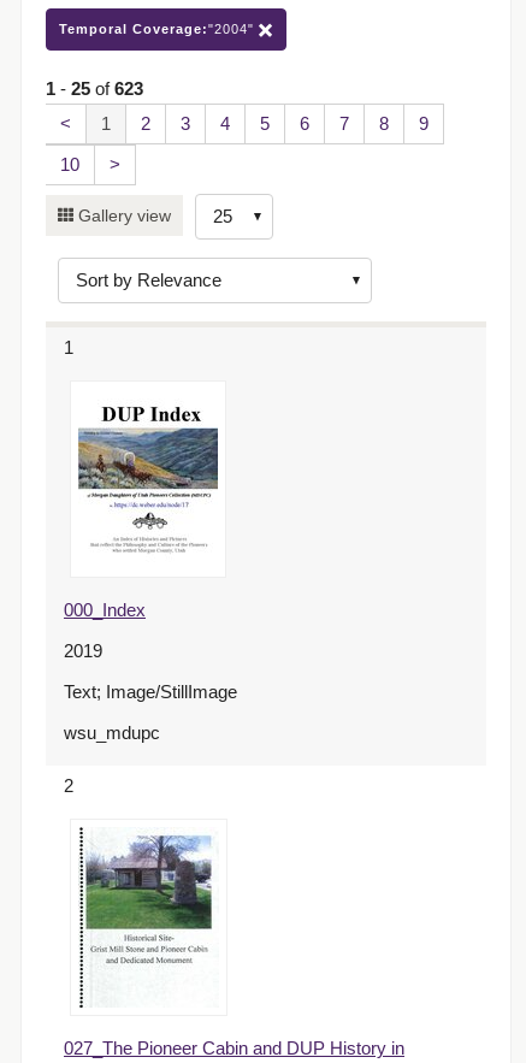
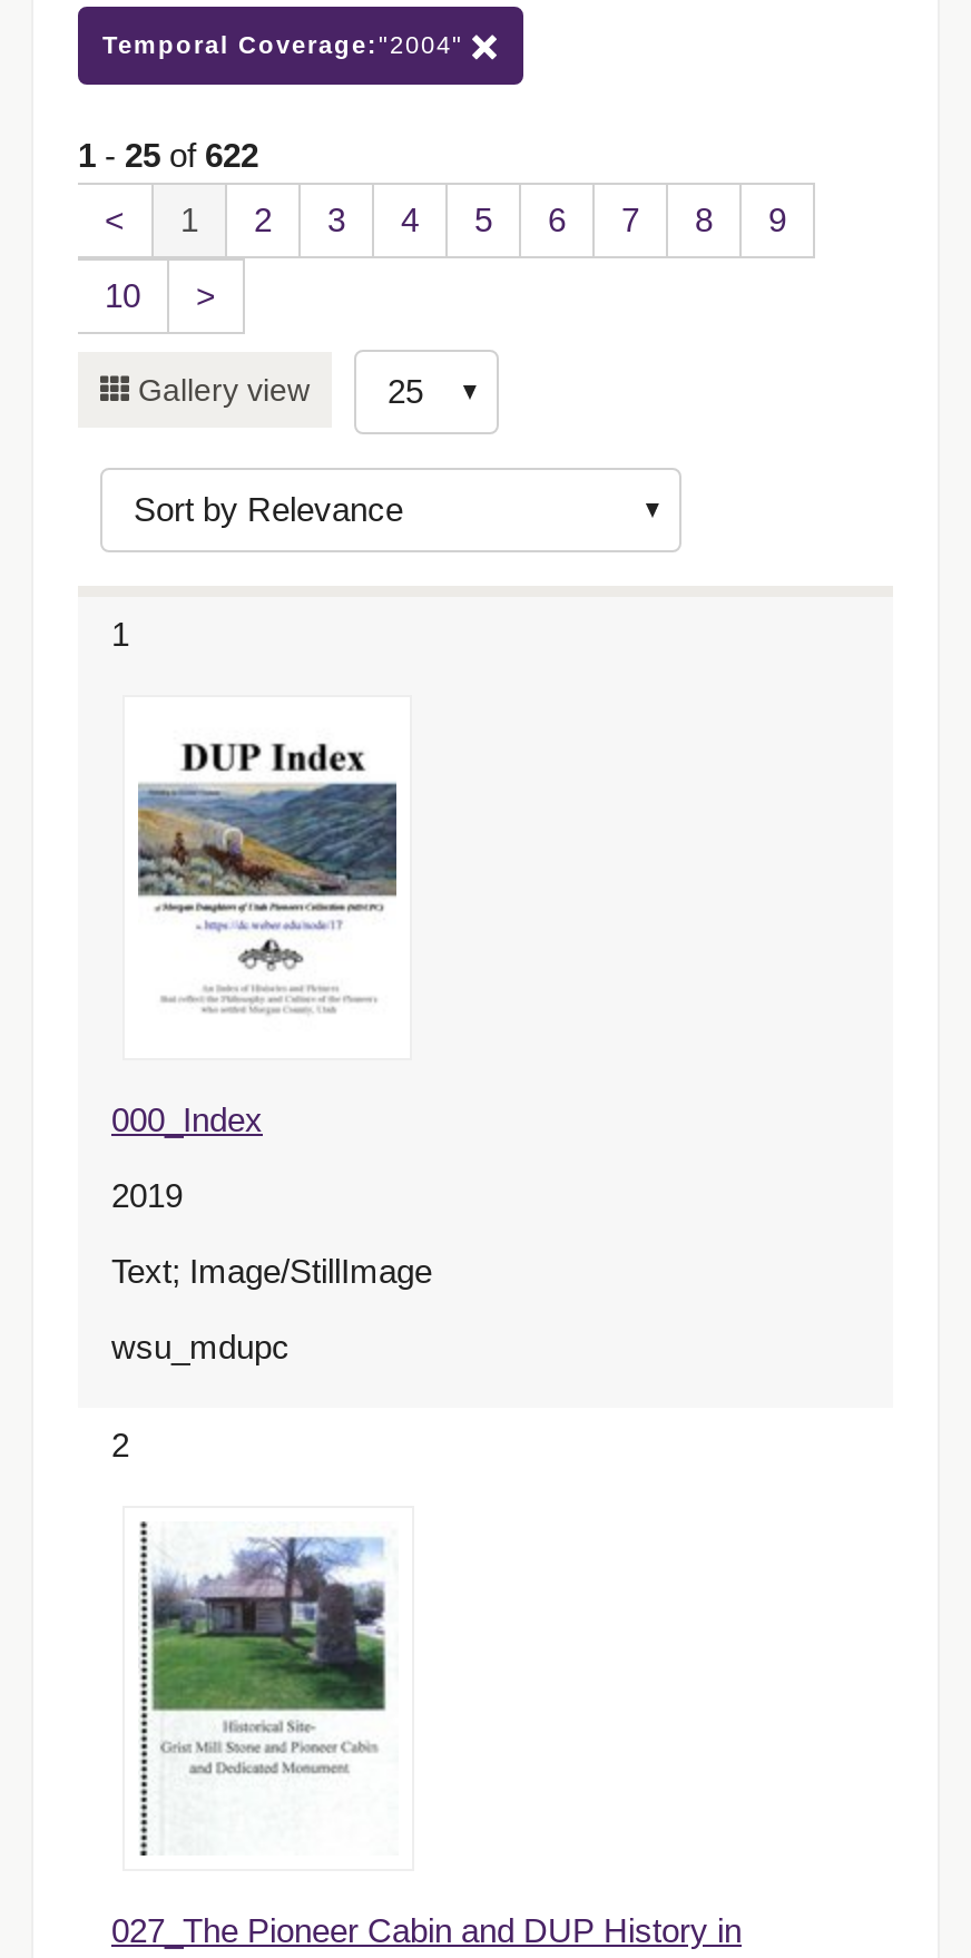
[46,78,143,99] 1 - 25 of 623 -> [78,136,258,174] 1 - 25 of 622

